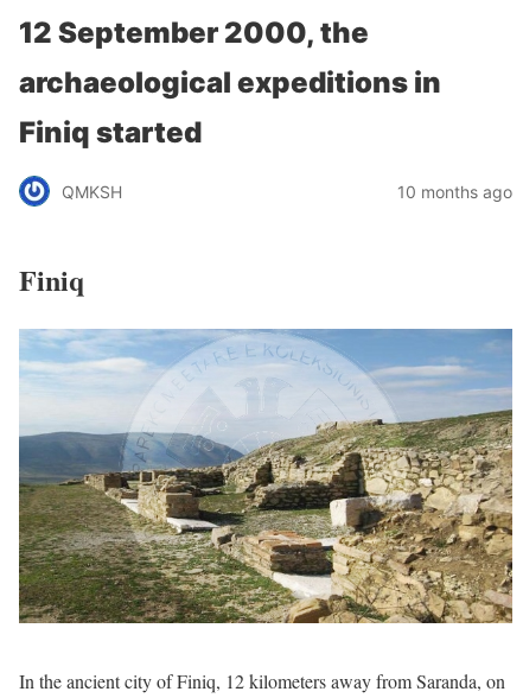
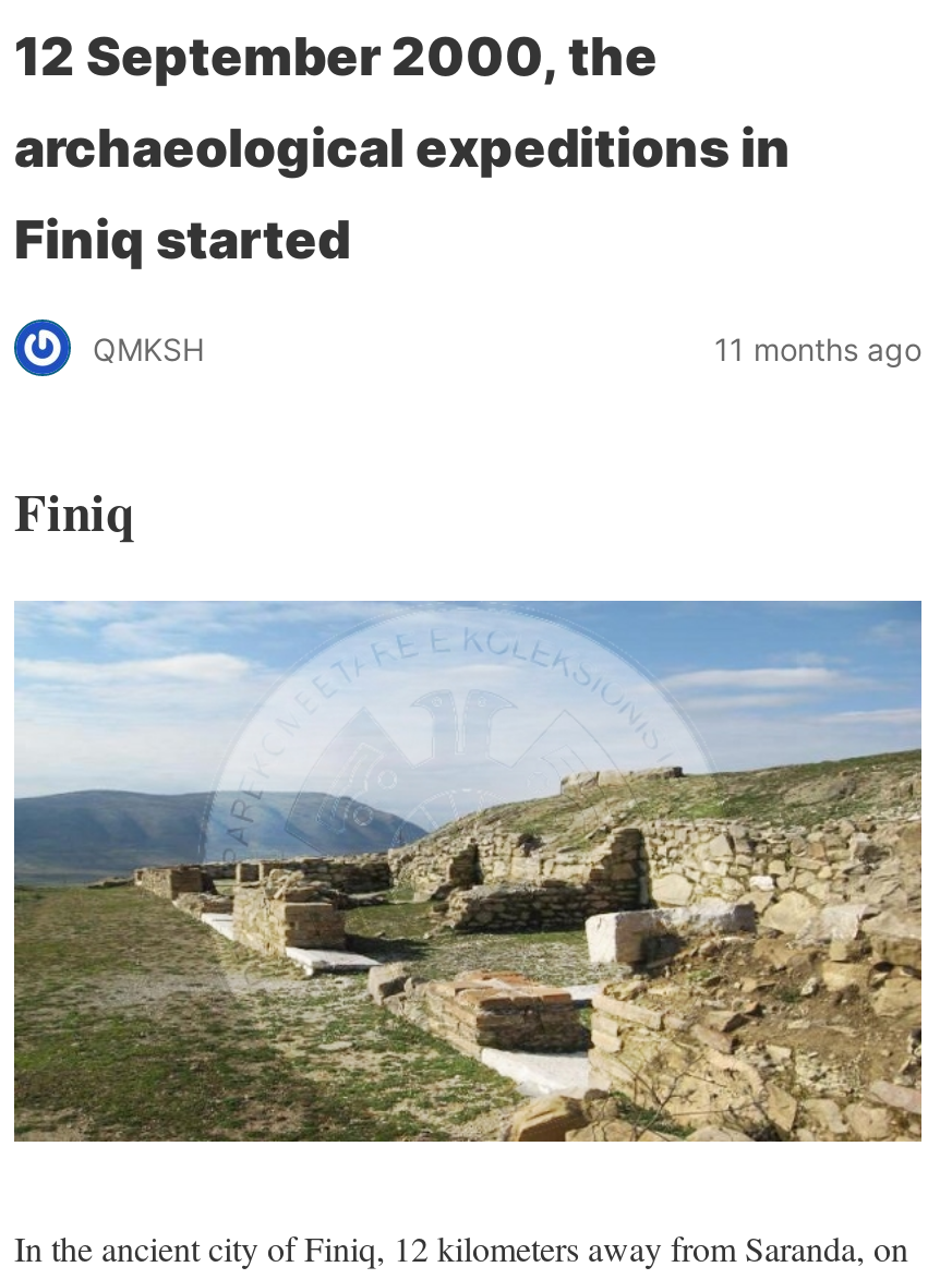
[397,181,512,201] 10 months ago -> [714,329,921,366] 11 months ago

